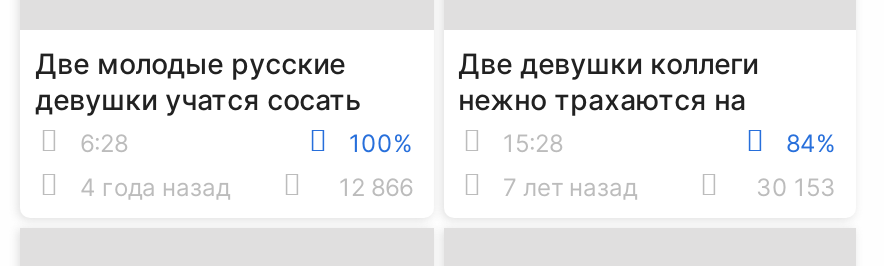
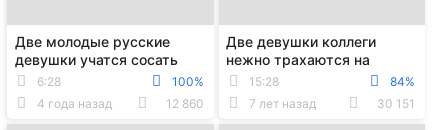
[339,173,413,203] 12 866 -> [165,96,203,111] 12 860
[756,173,836,203] 30 153 -> [377,96,415,111] 30 151

